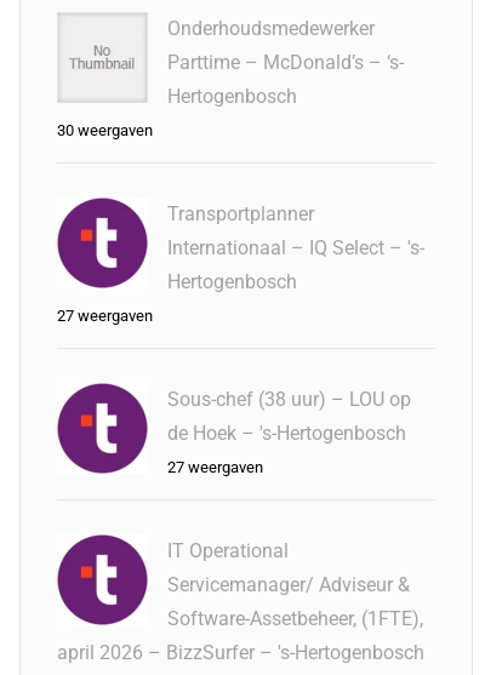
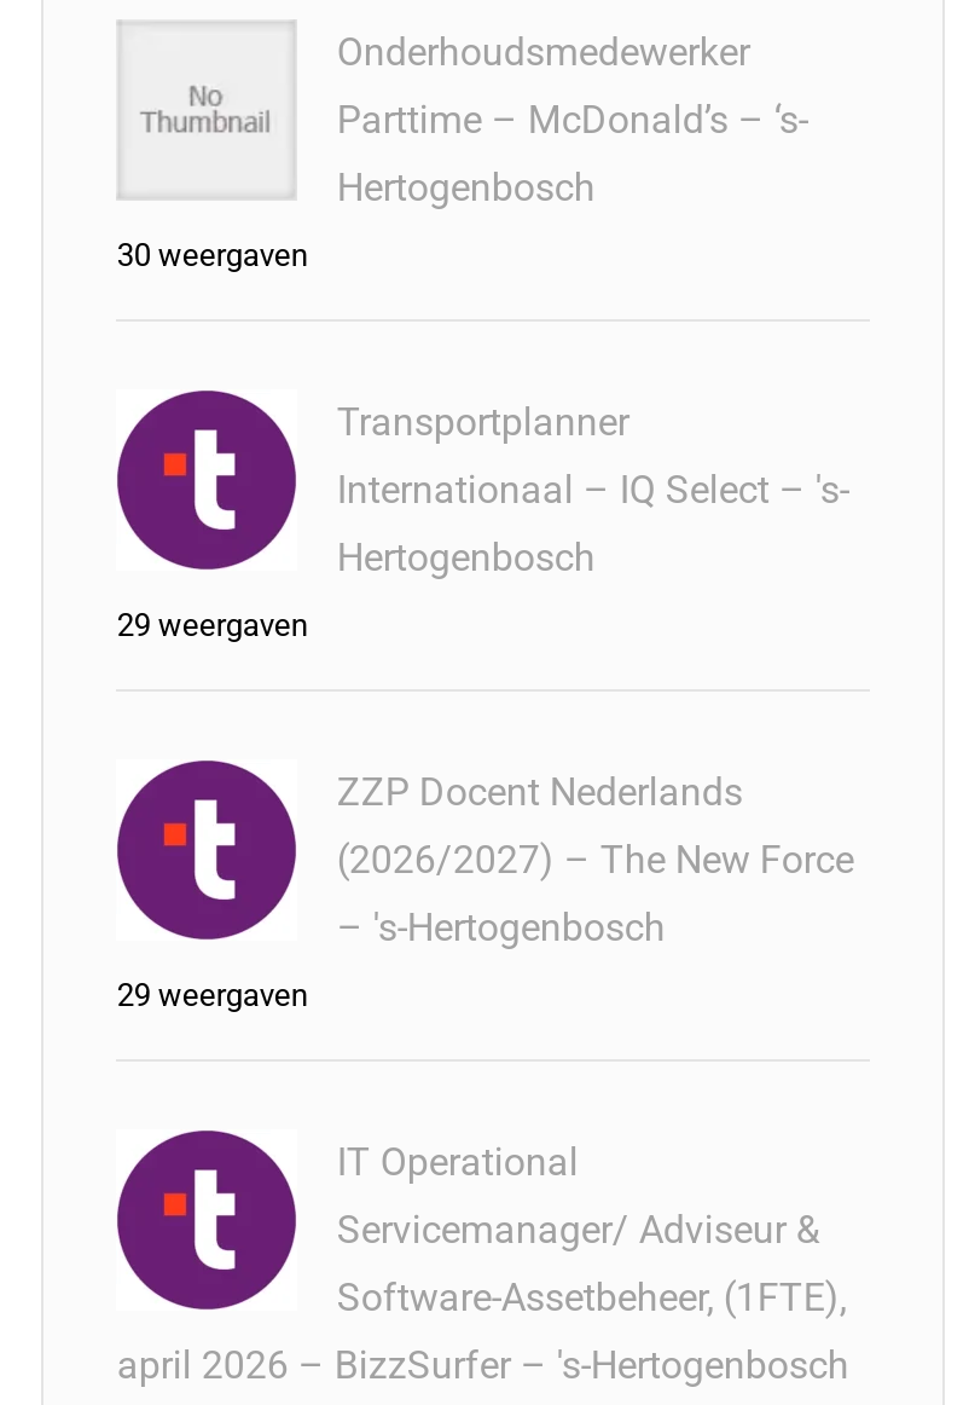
[57,307,153,325] 27 weergaven -> [117,608,308,644] 29 weergaven
[168,388,412,477] Sous-chef (38 uur) – LOU op | de Hoek – 's-Hertogenbosch | 27 weergaven -> [117,770,854,1014] ZZP Docent Nederlands | (2026/2027) – The New Force | – 's-Hertogenbosch | 29 weergaven

